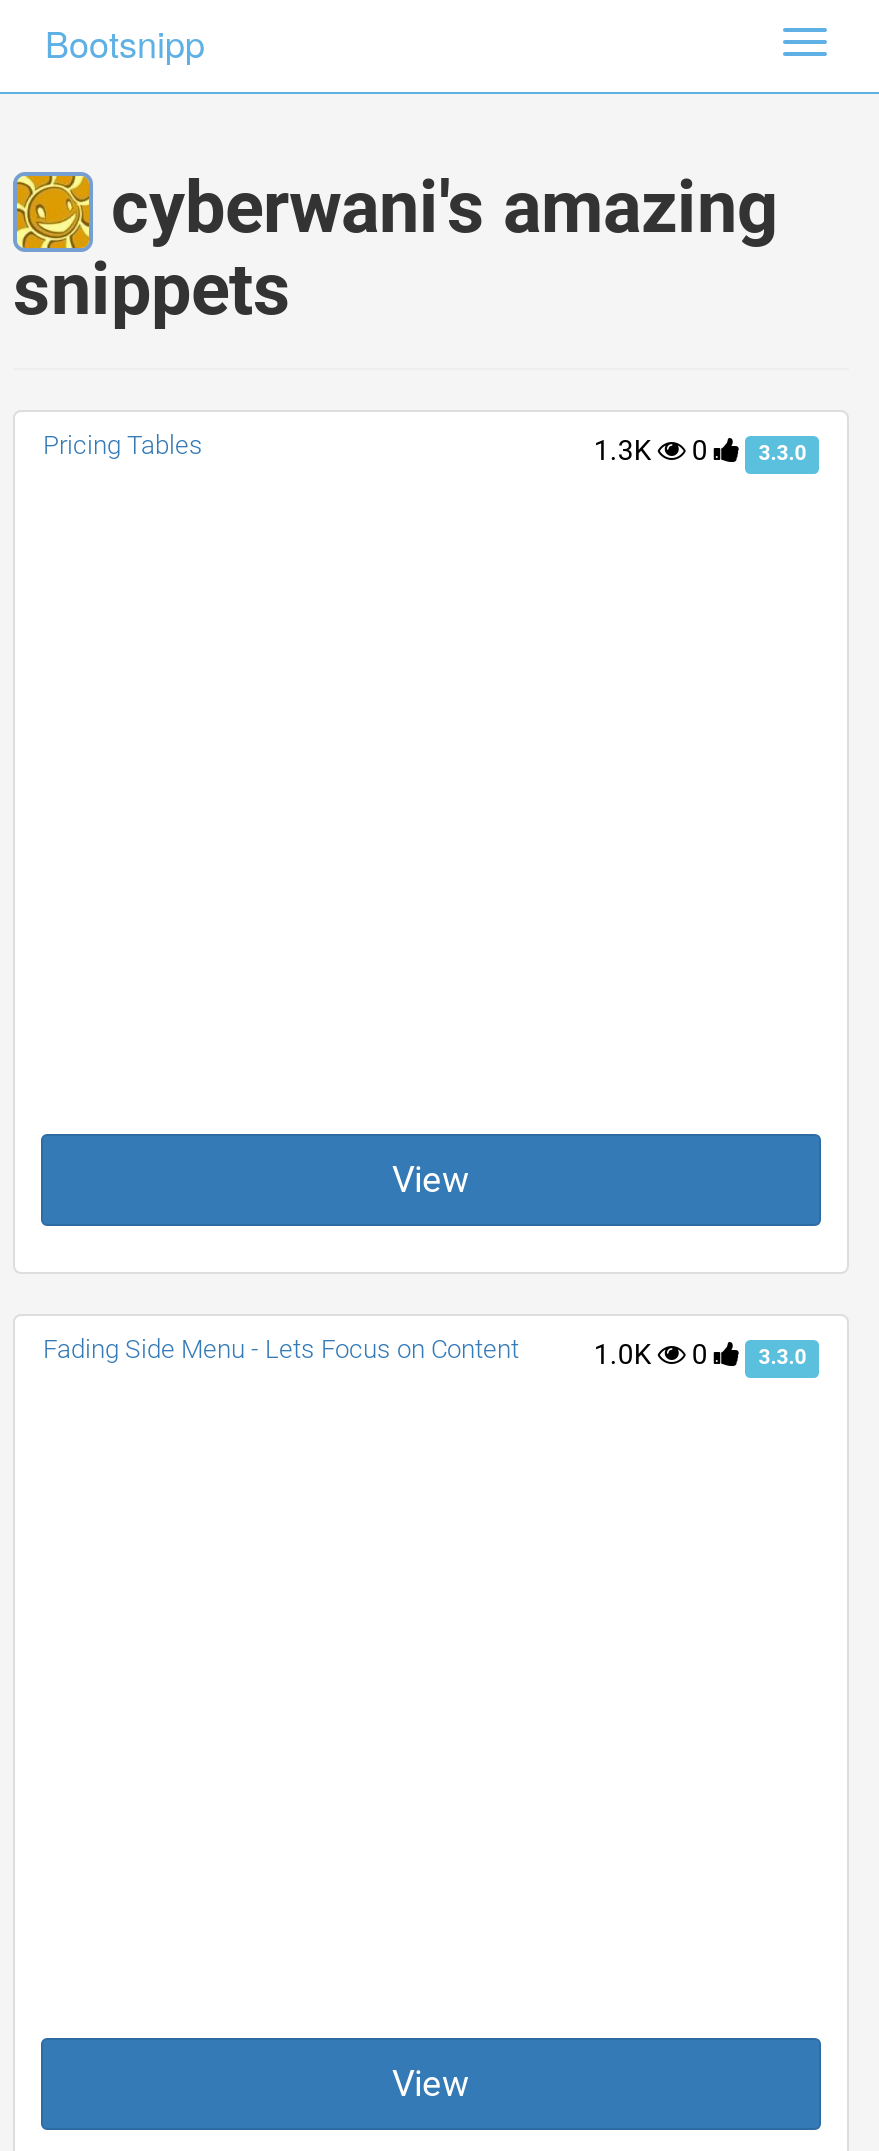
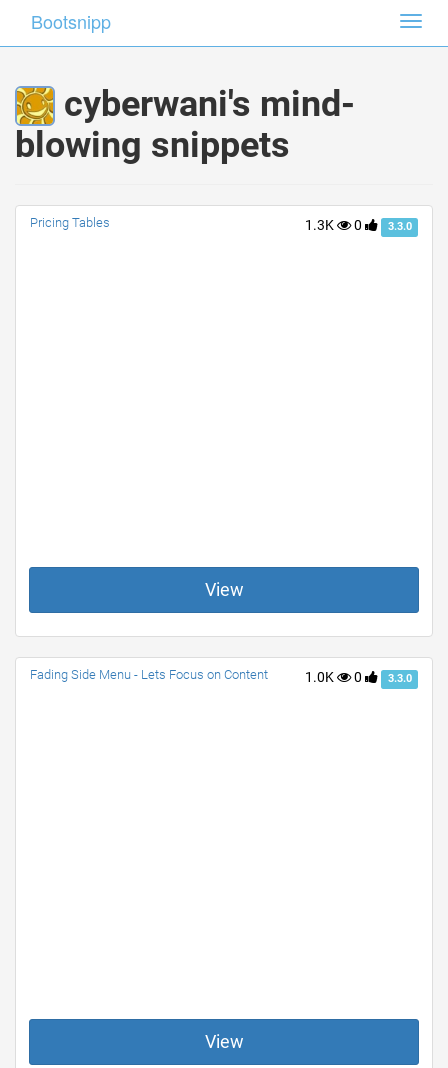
[13,166,779,333] cyberwani's amazing | snippets -> [15,83,355,166] cyberwani's mind- | blowing snippets

